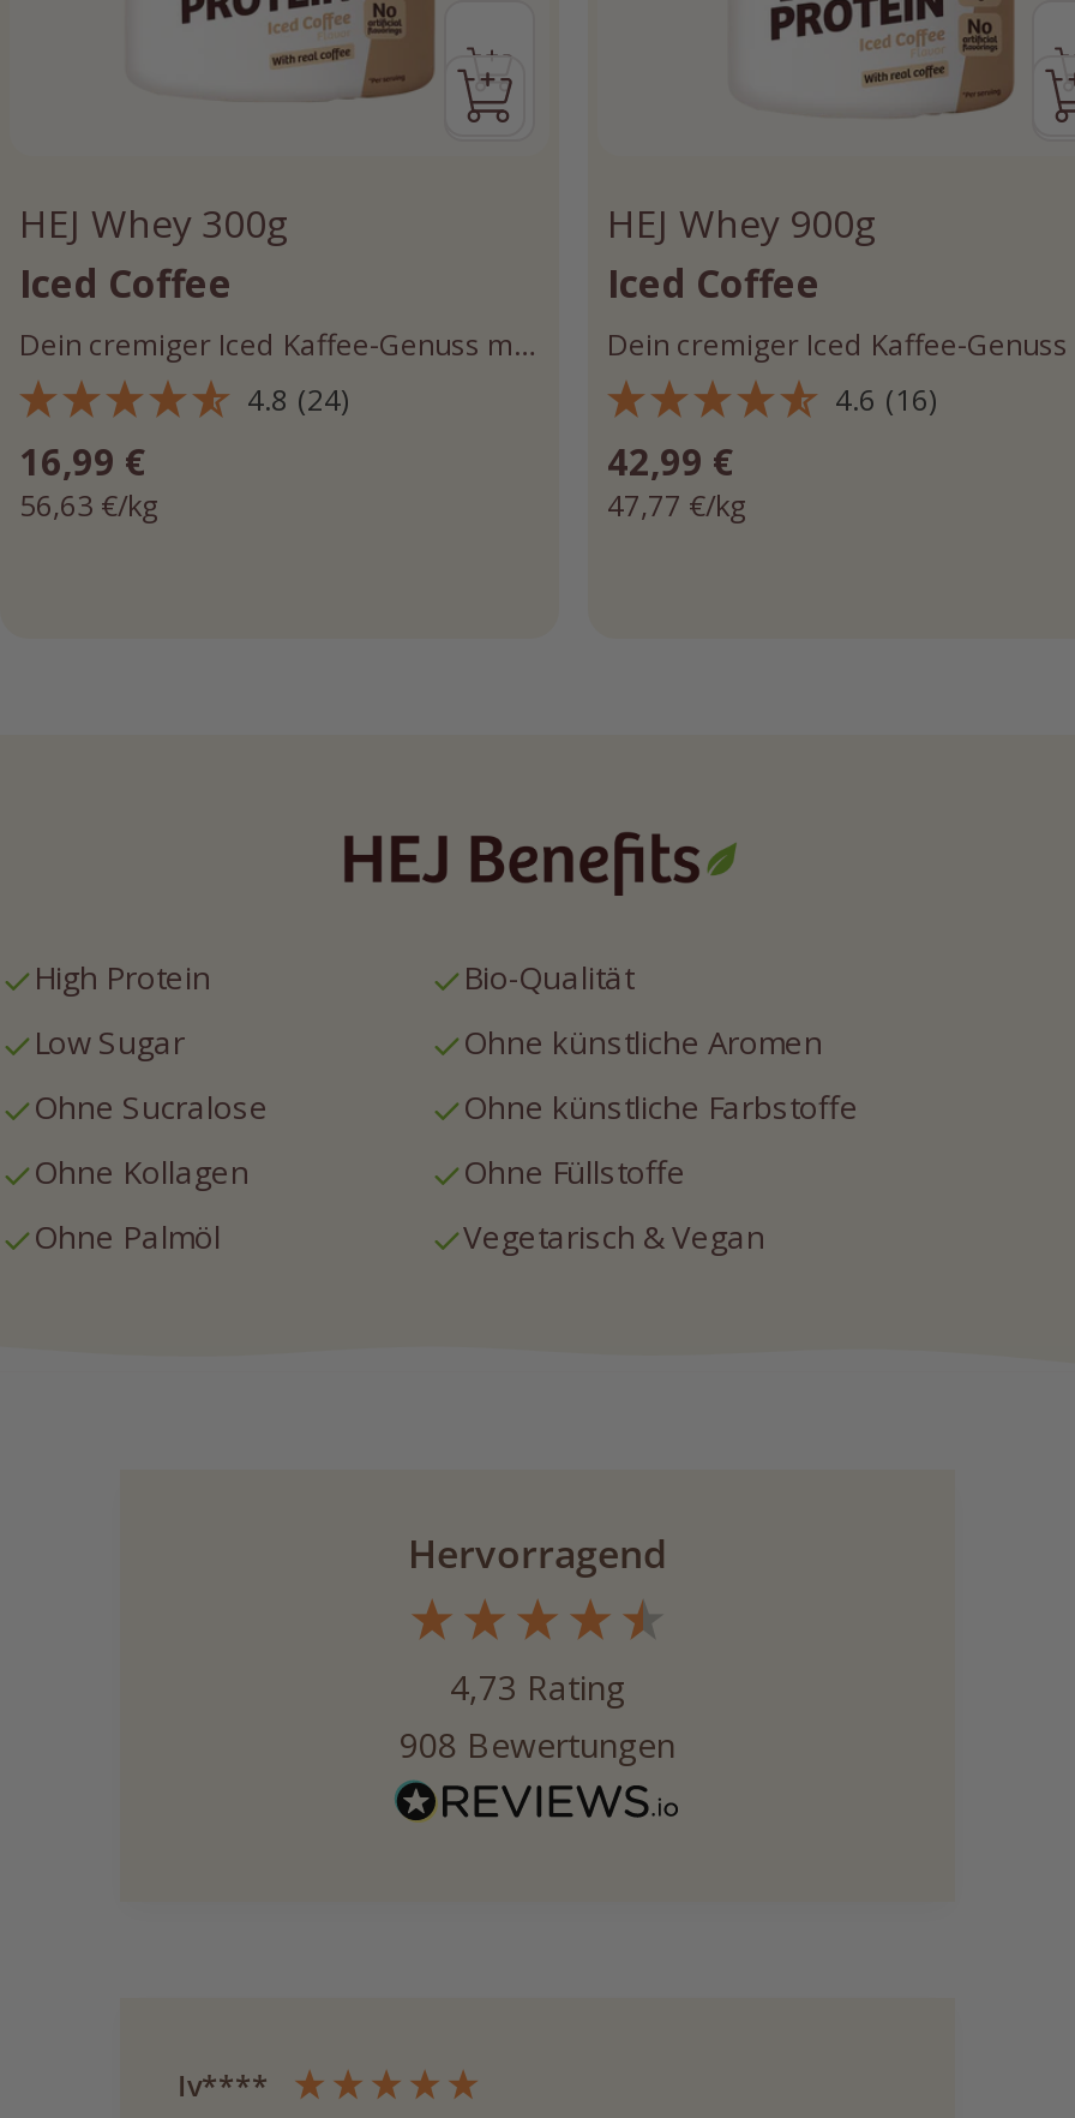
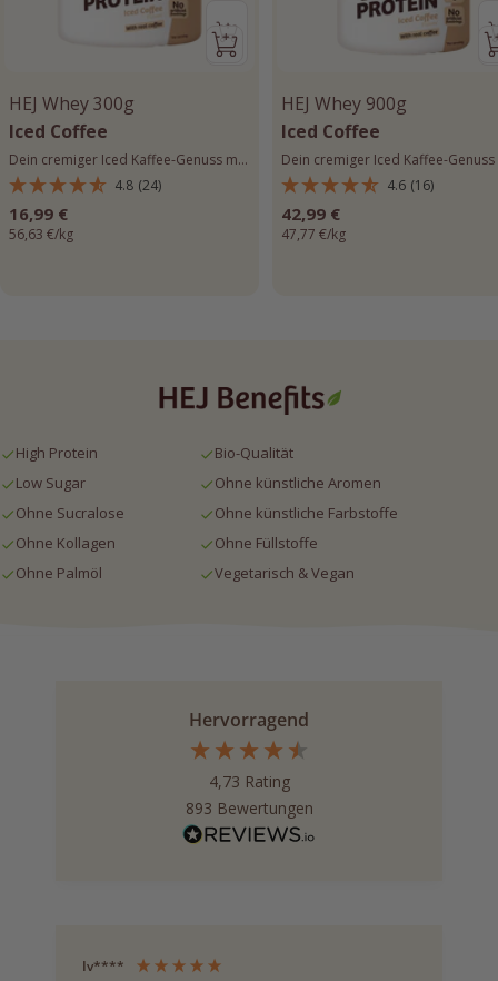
[400,1722,675,1767] 908 Bewertungen -> [185,797,313,819] 893 Bewertungen

